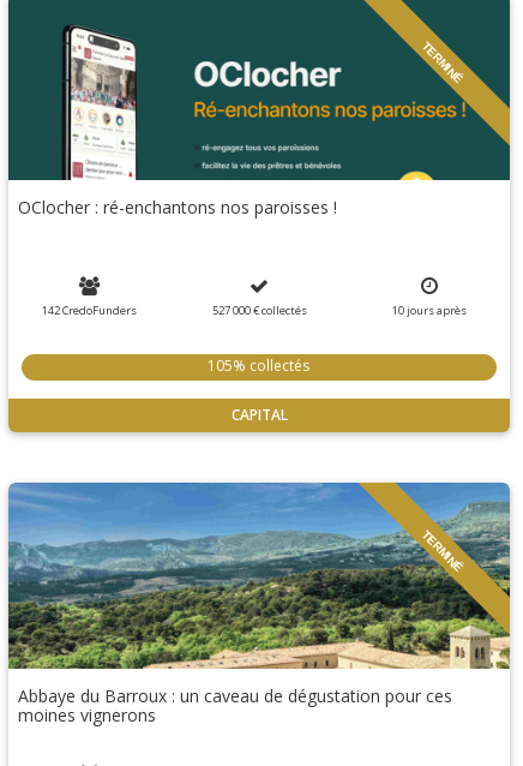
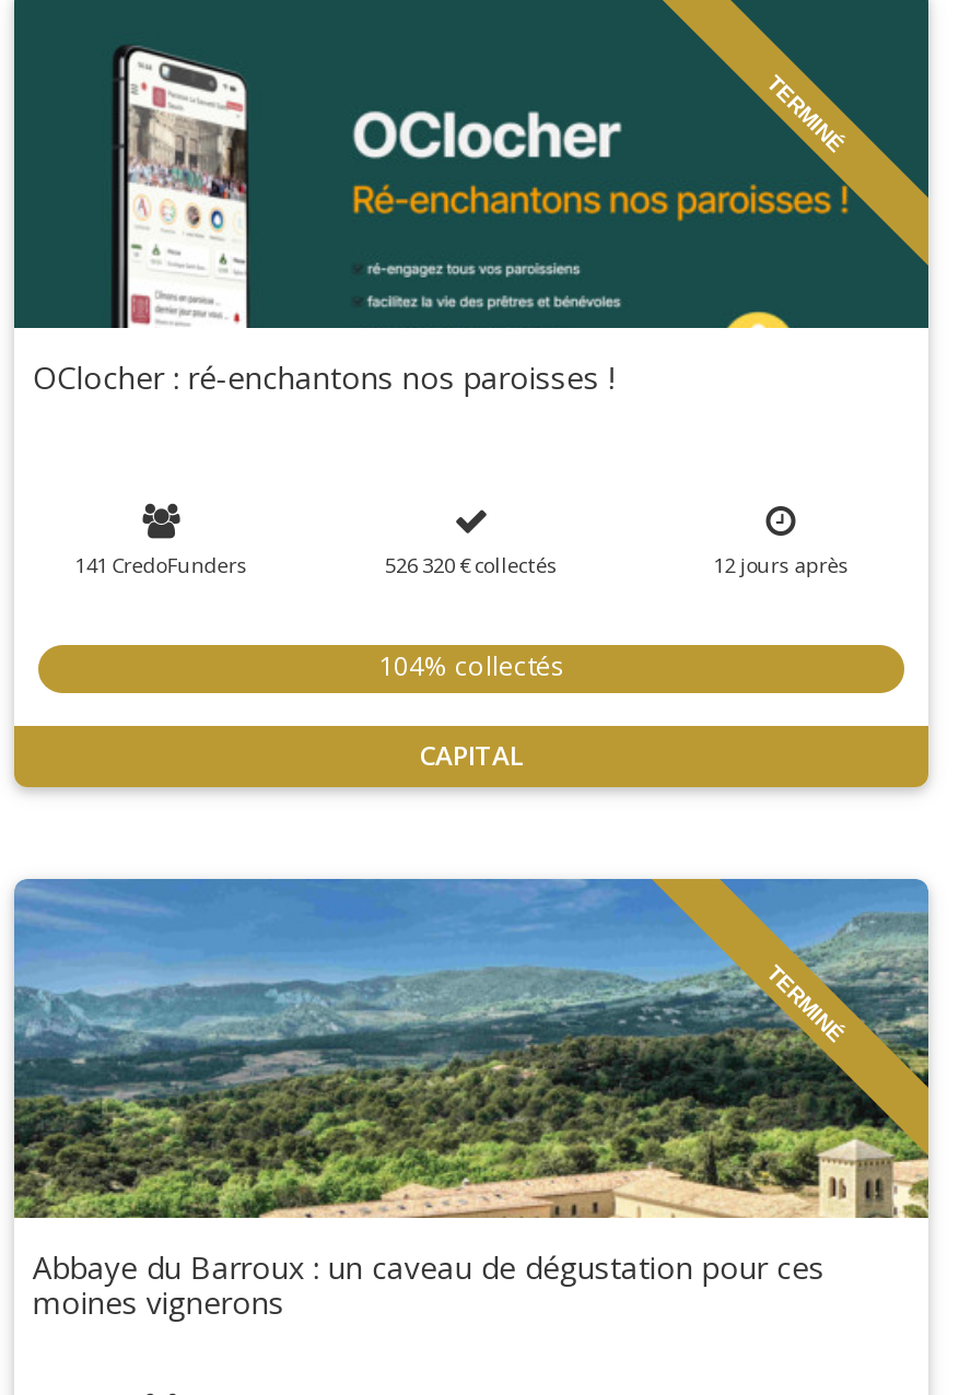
[42,302,137,318] 142 CredoFunders -> [75,550,248,579] 141 CredoFunders
[212,302,306,318] 527 000 €collectés -> [385,550,558,579] 526 320 €collectés
[392,302,466,318] 10 jours après -> [713,550,849,579] 12 jours après
[208,355,310,375] 105% collectés -> [378,646,564,684] 104% collectés

